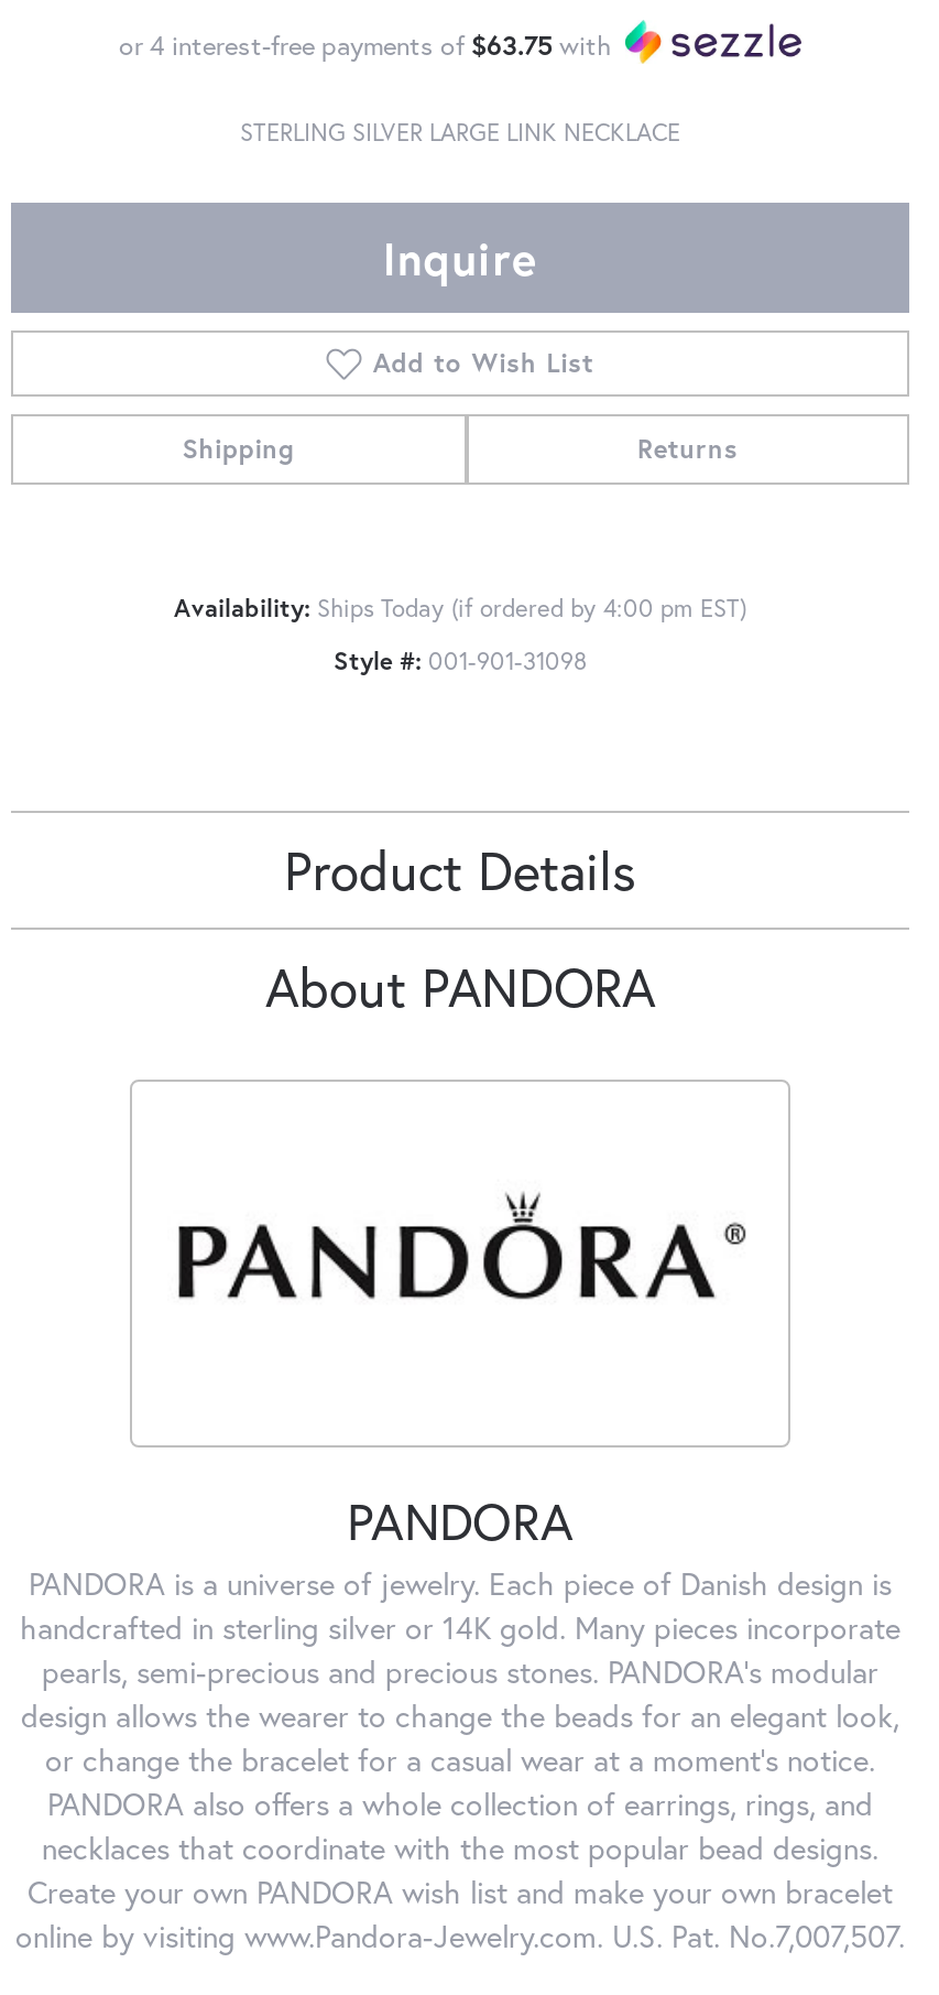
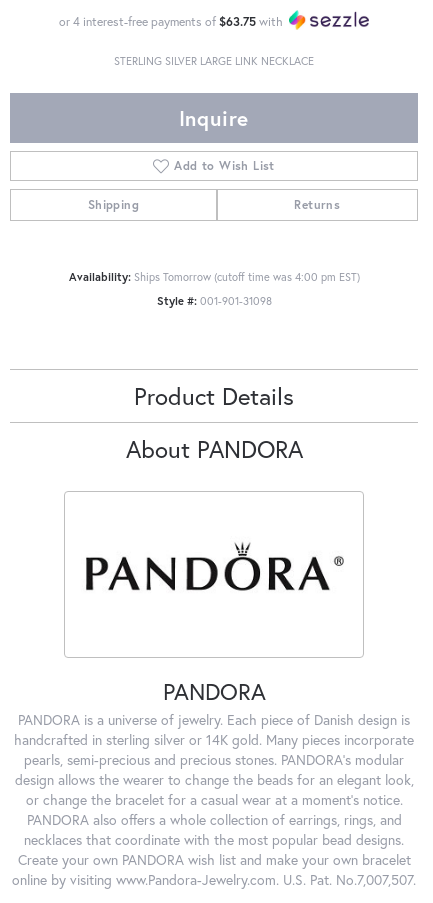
[174,590,746,623] Availability: Ships Today (if ordered by 4:00 pm EST) -> [68,269,359,284] Availability: Ships Tomorrow (cutoff time was 4:00 pm EST)

